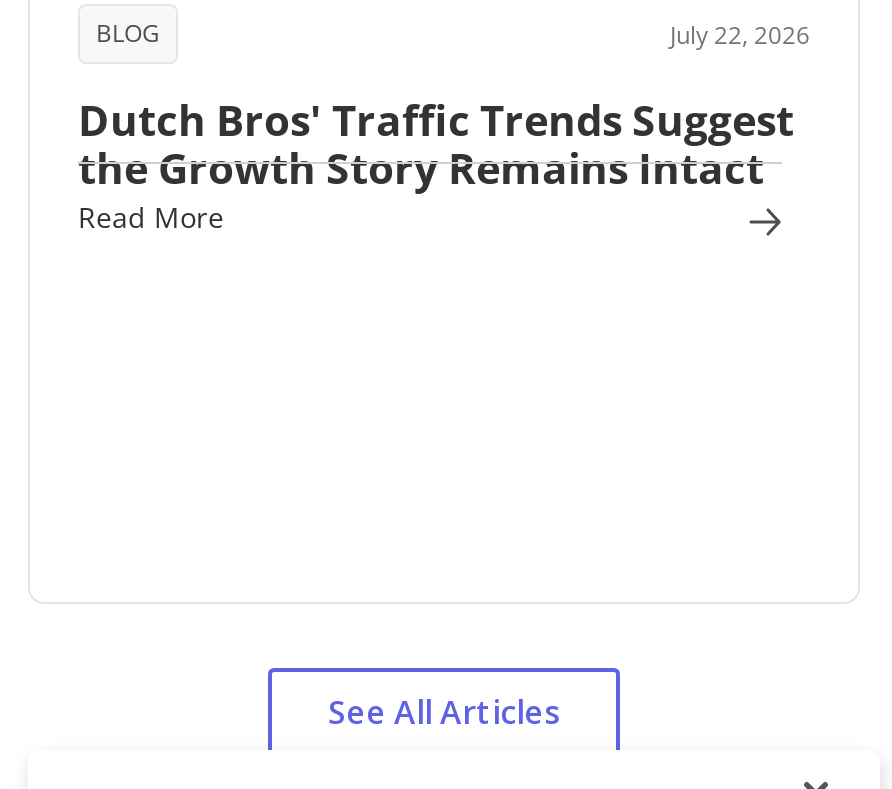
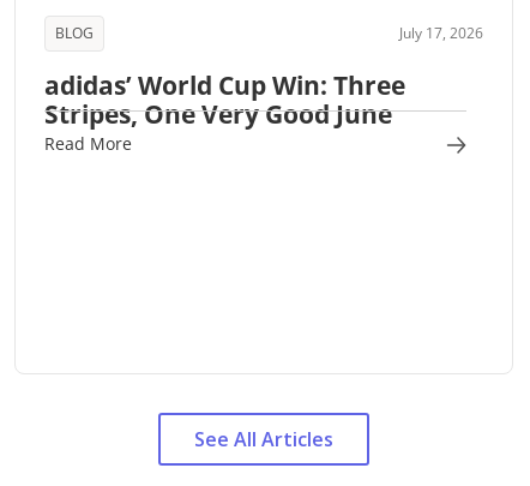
[670,17,810,51] July 22, 2026 -> [399,23,483,43] July 17, 2026
[78,92,794,196] Dutch Bros' Traffic Trends Suggest | the Growth Story Remains Intact -> [44,68,405,130] adidas’ World Cup Win: Three | Stripes, One Very Good June

